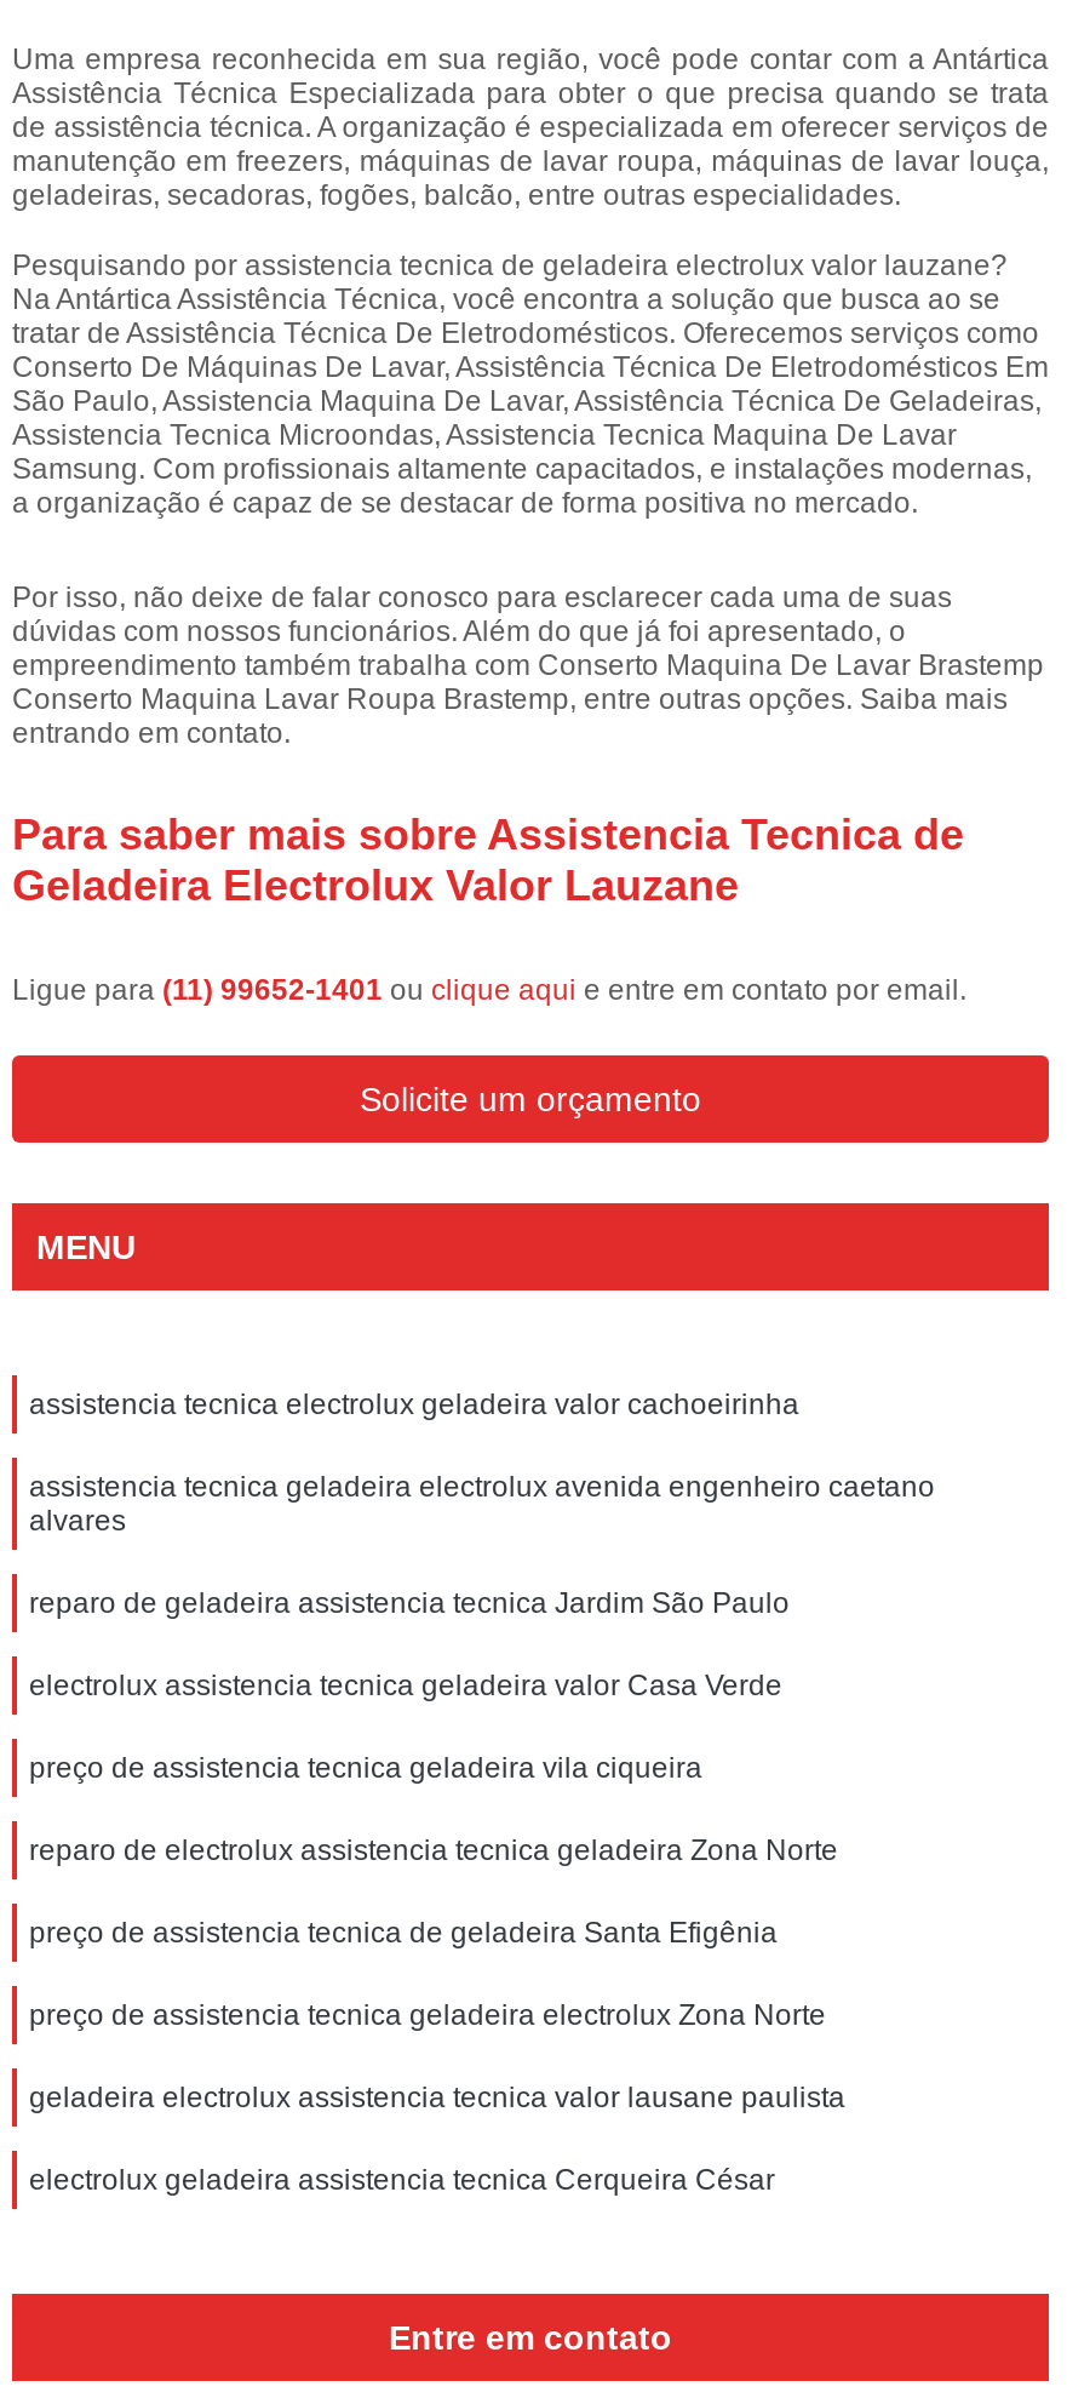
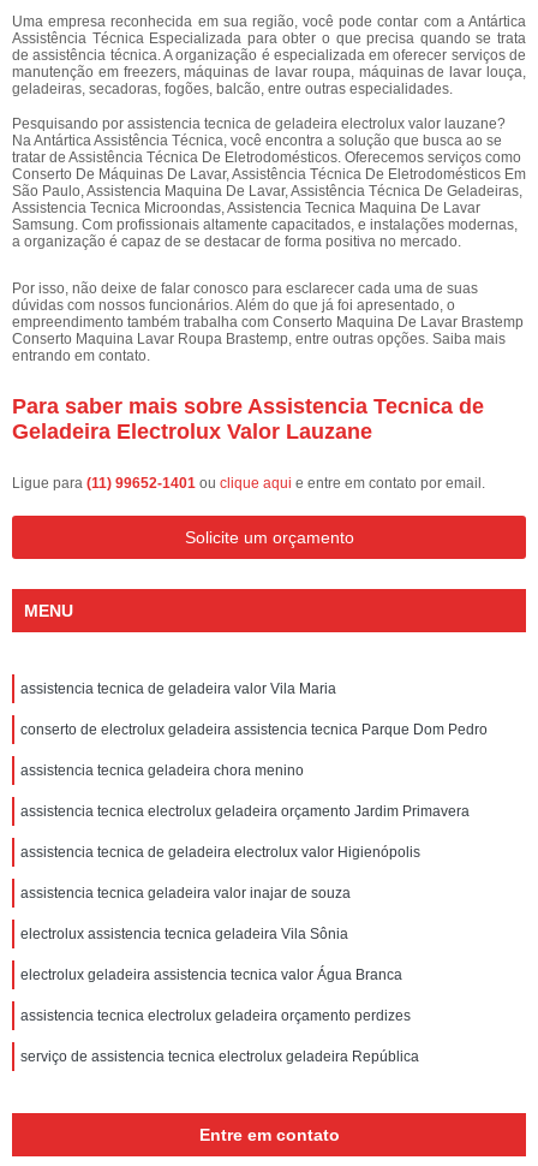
[29,1387,799,1421] assistencia tecnica electrolux geladeira valor cachoeirinha -> [20,680,336,697] assistencia tecnica de geladeira valor Vila Maria
[29,1470,935,1538] assistencia tecnica geladeira electrolux avenida engenheiro caetano | alvares -> [20,721,488,738] conserto de electrolux geladeira assistencia tecnica Parque Dom Pedro
[29,1586,790,1620] reparo de geladeira assistencia tecnica Jardim São Paulo -> [20,762,304,779] assistencia tecnica geladeira chora menino
[29,1669,782,1702] electrolux assistencia tecnica geladeira valor Casa Verde -> [20,803,470,820] assistencia tecnica electrolux geladeira orçamento Jardim Primavera
[29,1751,702,1785] preço de assistencia tecnica geladeira vila ciqueira -> [20,844,420,861] assistencia tecnica de geladeira electrolux valor Higienópolis
[29,1833,838,1867] reparo de electrolux assistencia tecnica geladeira Zona Norte -> [20,885,351,902] assistencia tecnica geladeira valor inajar de souza
[29,1916,778,1950] preço de assistencia tecnica de geladeira Santa Efigênia -> [20,926,348,942] electrolux assistencia tecnica geladeira Vila Sônia
[29,1998,826,2032] preço de assistencia tecnica geladeira electrolux Zona Norte -> [20,966,402,983] electrolux geladeira assistencia tecnica valor Água Branca
[29,2081,845,2114] geladeira electrolux assistencia tecnica valor lausane paulista -> [20,1007,411,1024] assistencia tecnica electrolux geladeira orçamento perdizes
[29,2163,775,2197] electrolux geladeira assistencia tecnica Cerqueira César -> [20,1048,419,1065] serviço de assistencia tecnica electrolux geladeira República

